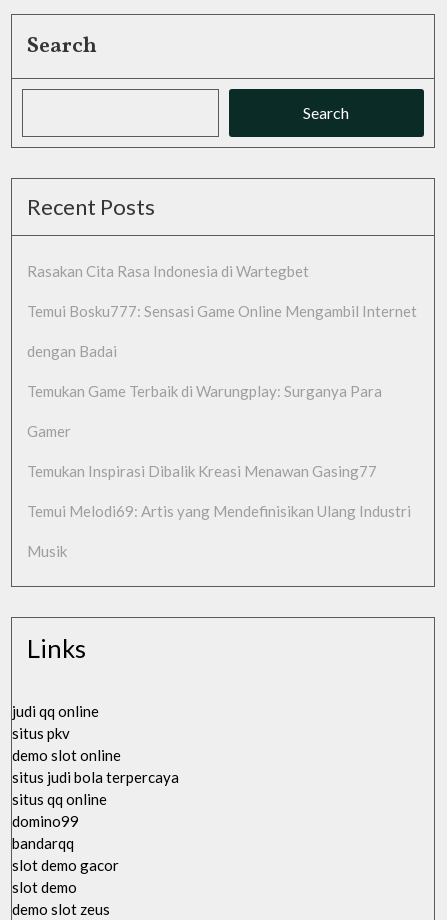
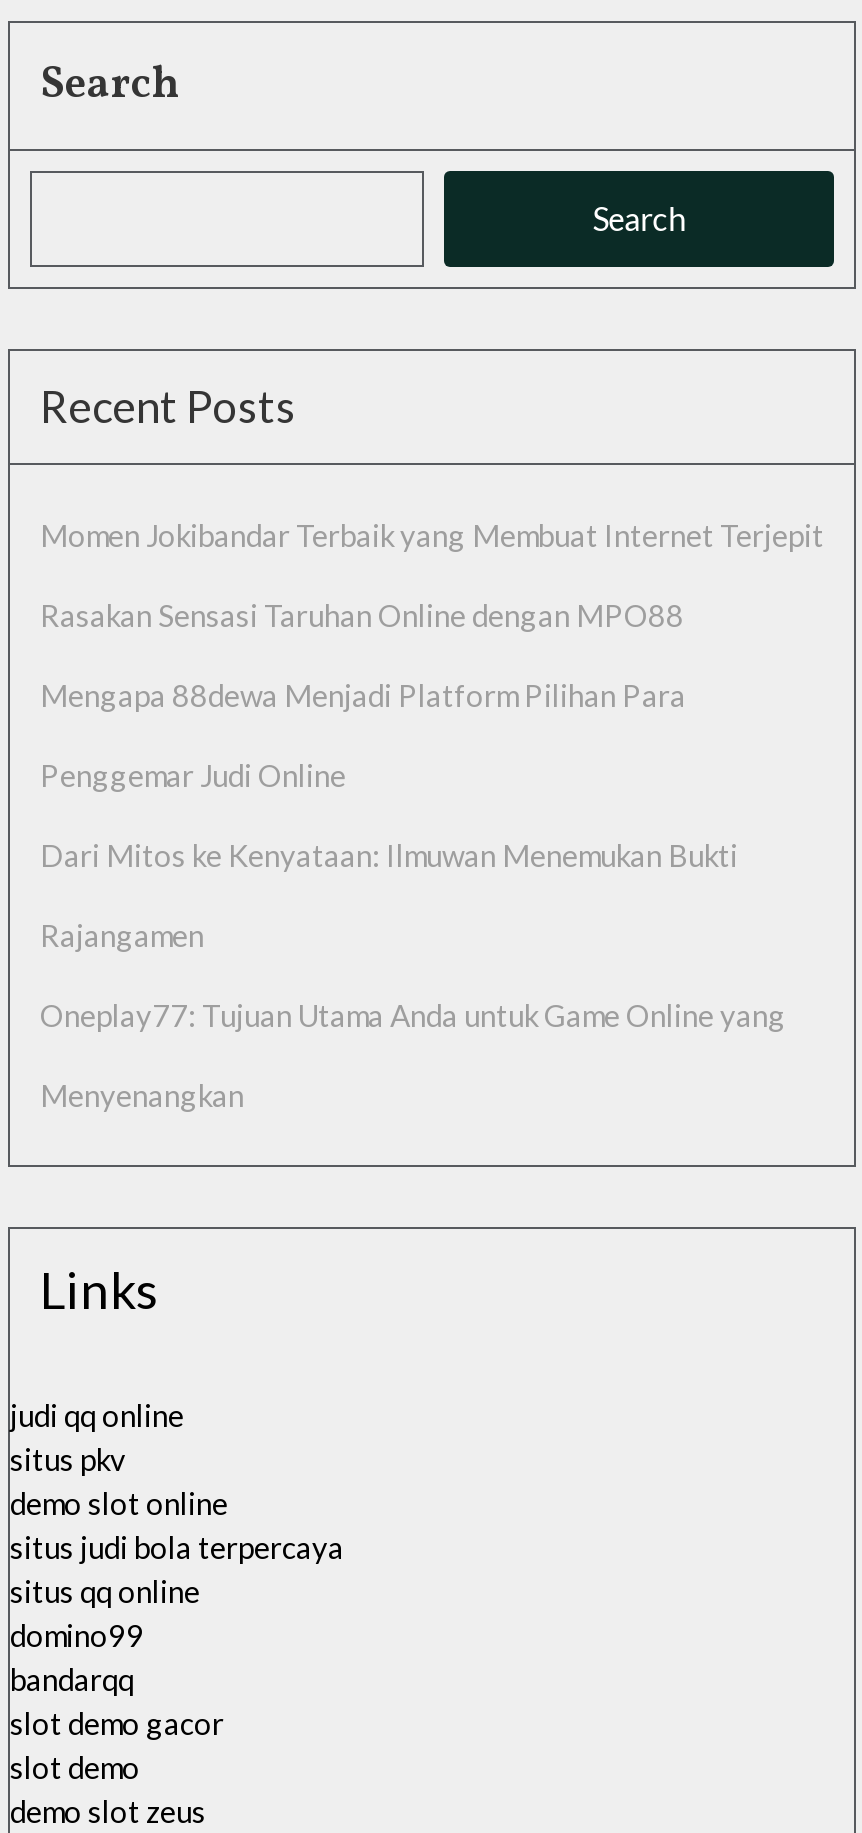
[27,262,309,280] Rasakan Cita Rasa Indonesia di Wartegbet -> [40,517,824,553] Momen Jokibandar Terbaik yang Membuat Internet Terjepit
[27,302,417,320] Temui Bosku777: Sensasi Game Online Mengambil Internet -> [40,597,684,633] Rasakan Sensasi Taruhan Online dengan MPO88
[27,342,117,360] dengan Badai -> [40,677,686,713] Mengapa 88dewa Menjadi Platform Pilihan Para
[27,382,382,400] Temukan Game Terbaik di Warungplay: Surganya Para -> [40,757,346,793] Penggemar Judi Online
[27,422,71,440] Gamer -> [40,837,738,873] Dari Mitos ke Kenyataan: Ilmuwan Menemukan Bukti
[27,462,377,480] Temukan Inspirasi Dibalik Kreasi Menawan Gasing77 -> [40,917,204,953] Rajangamen
[27,502,411,520] Temui Melodi69: Artis yang Mendefinisikan Ulang Industri -> [40,997,786,1033] Oneplay77: Tujuan Utama Anda untuk Game Online yang
[27,542,67,560] Musik -> [40,1077,244,1113] Menyenangkan

